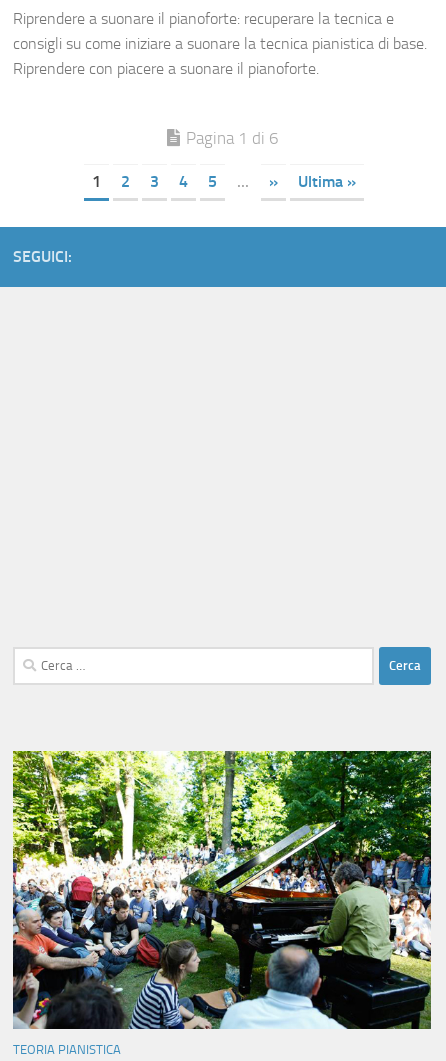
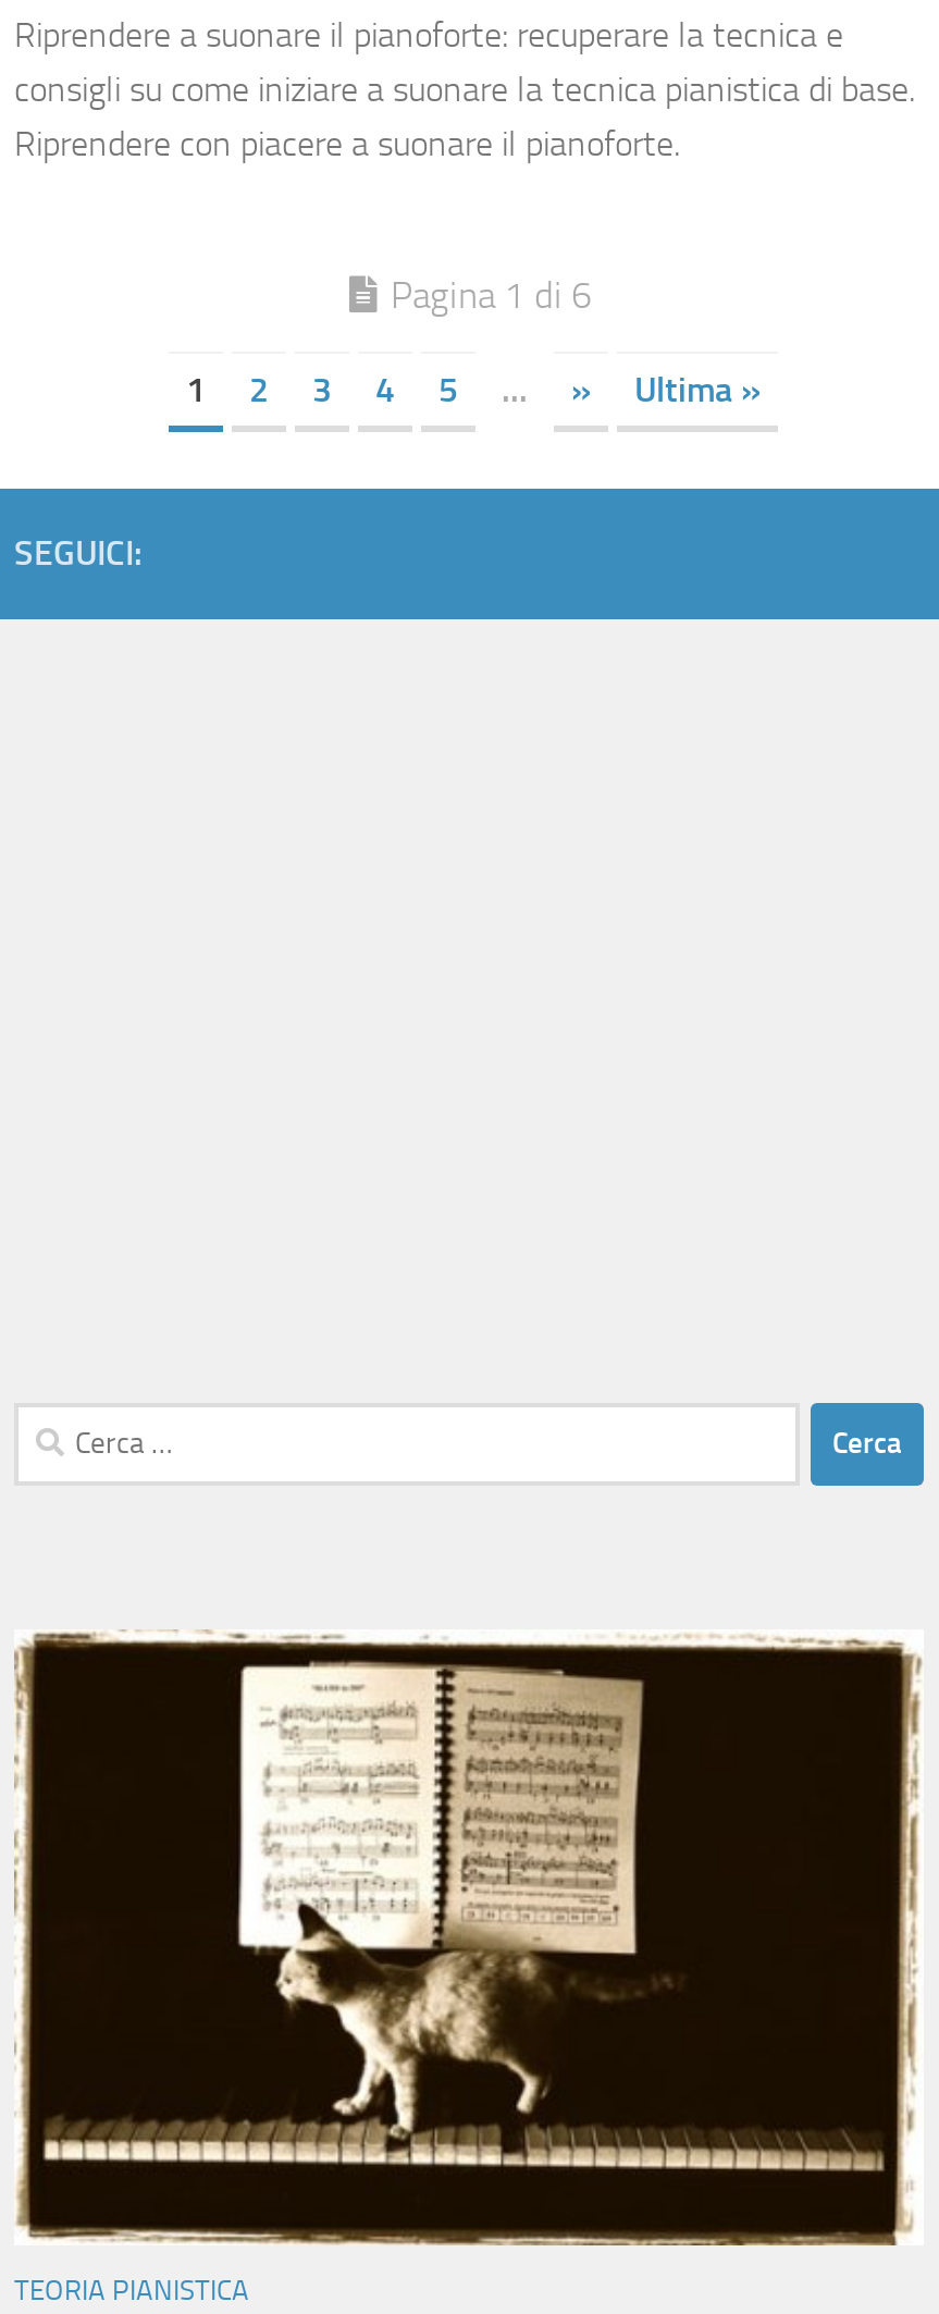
[12,750,432,1030] [image] -> [14,1632,924,2250] [image]

